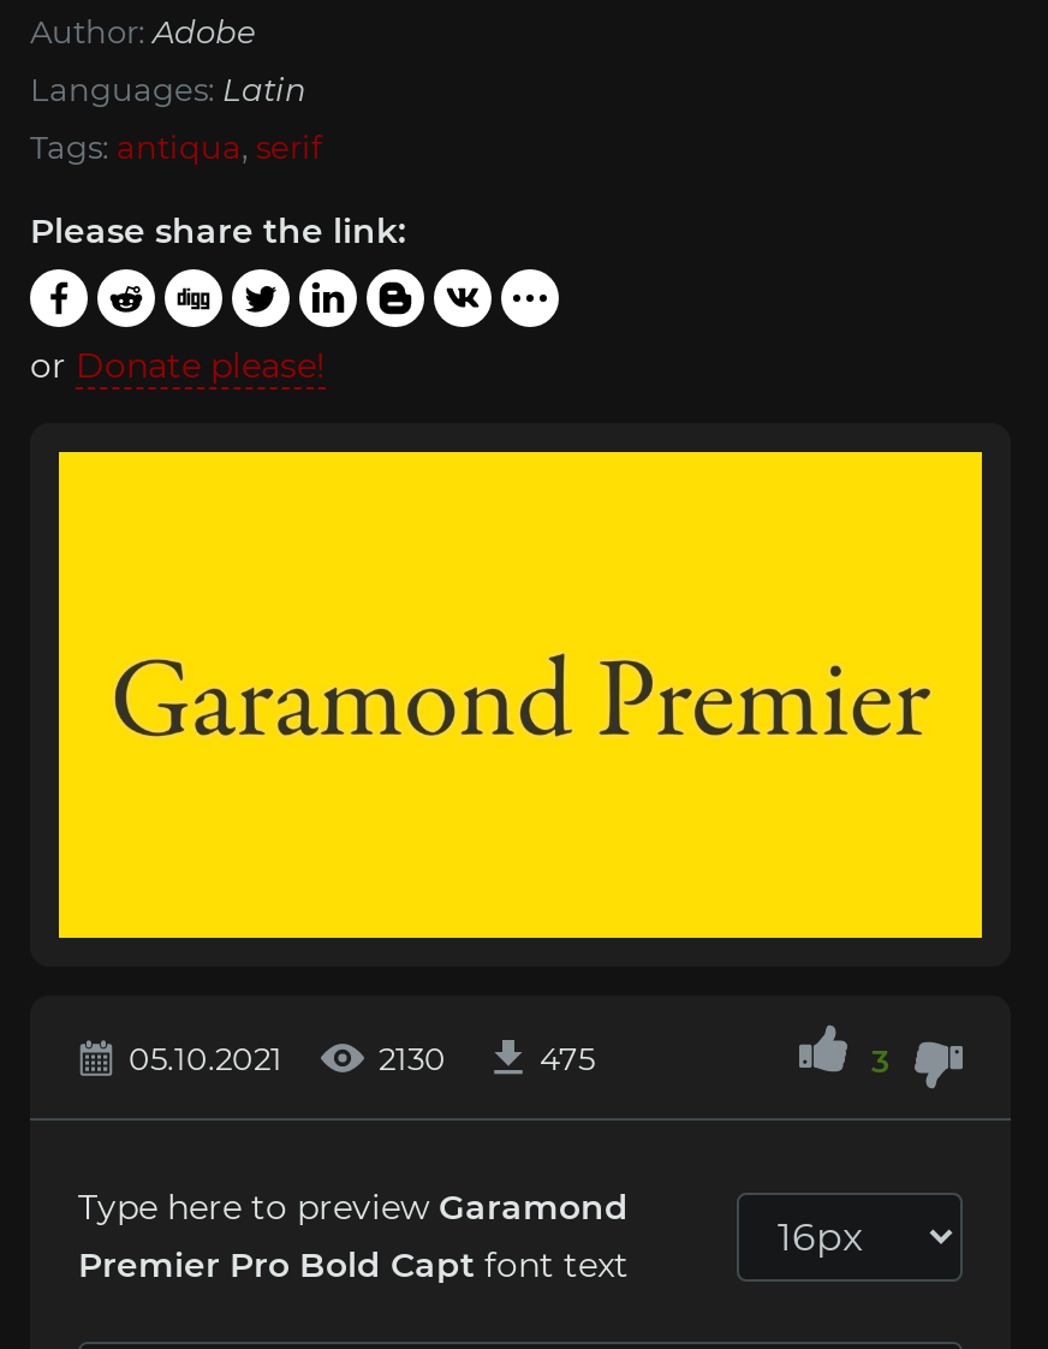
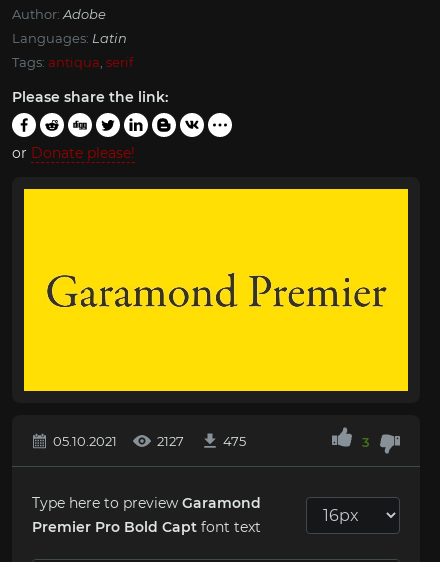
[379,1038,446,1076] 2130 -> [157,432,184,448] 2127

